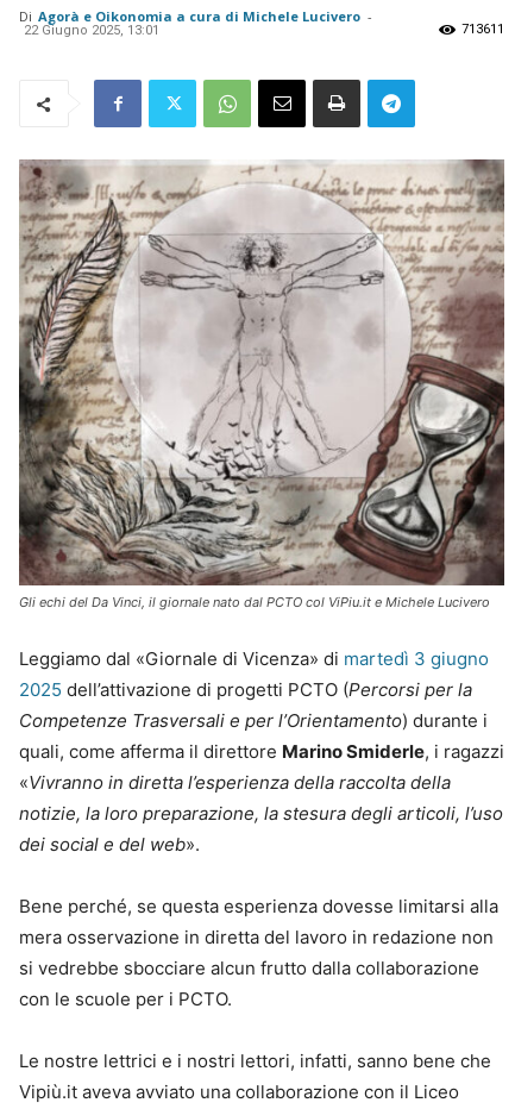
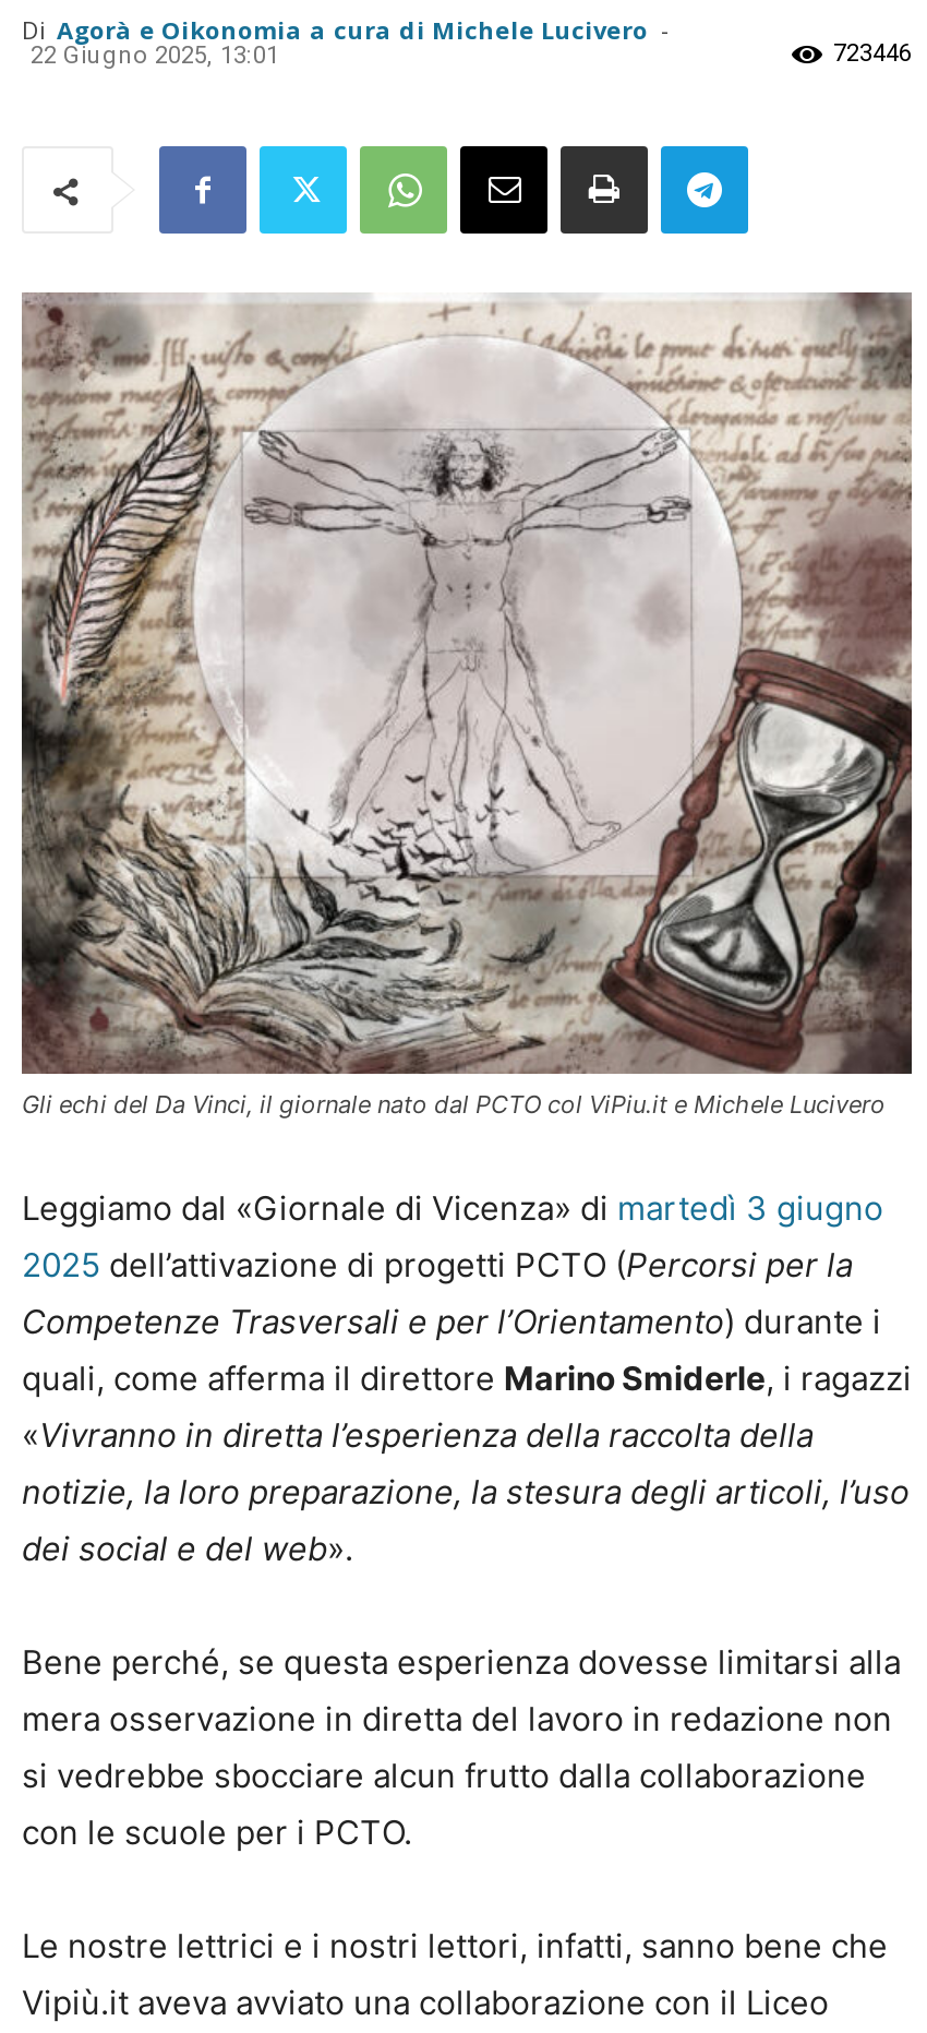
[461,21,504,37] 713611 -> [833,39,912,68] 723446

